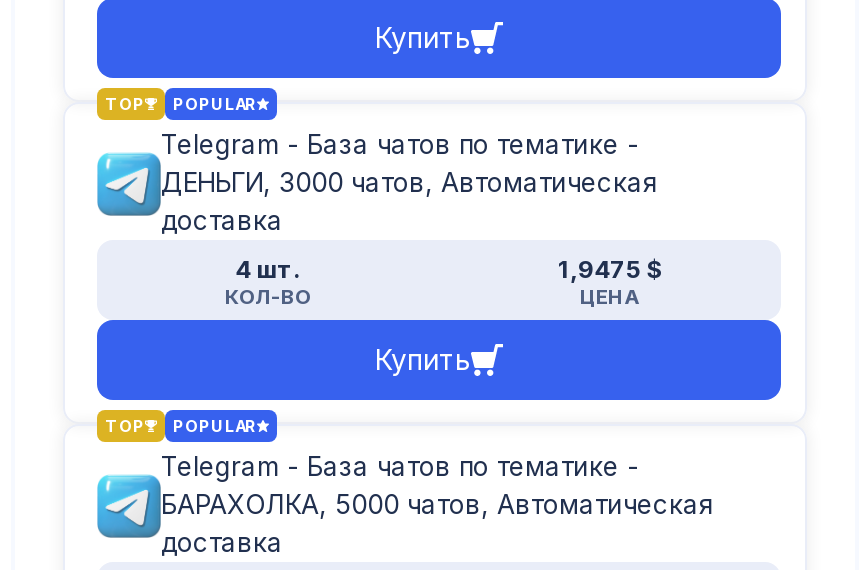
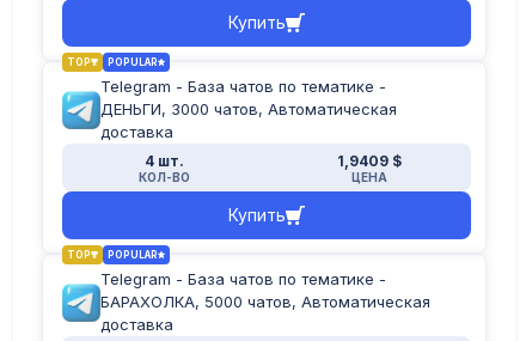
[558,254,662,284] 1,9475 $ -> [337,152,401,170] 1,9409 $

